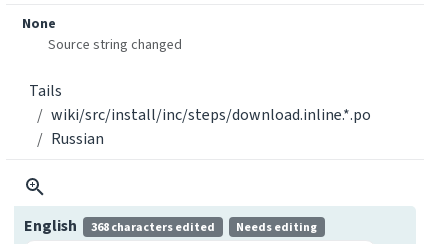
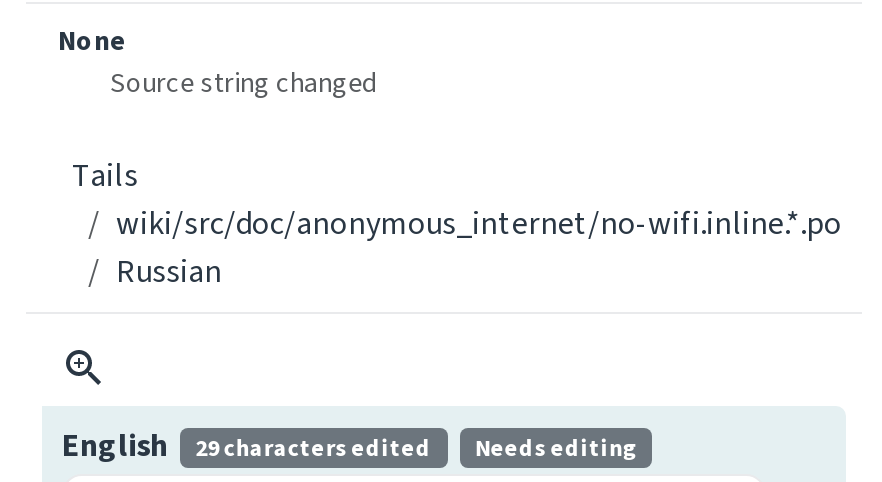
[51,104,371,125] wiki/src/install/inc/steps/download.inline.*.po -> [116,202,842,244] wiki/src/doc/anonymous_internet/no-wifi.inline.*.po
[91,219,215,235] 368 characters edited -> [196,432,432,464] 29 characters edited

